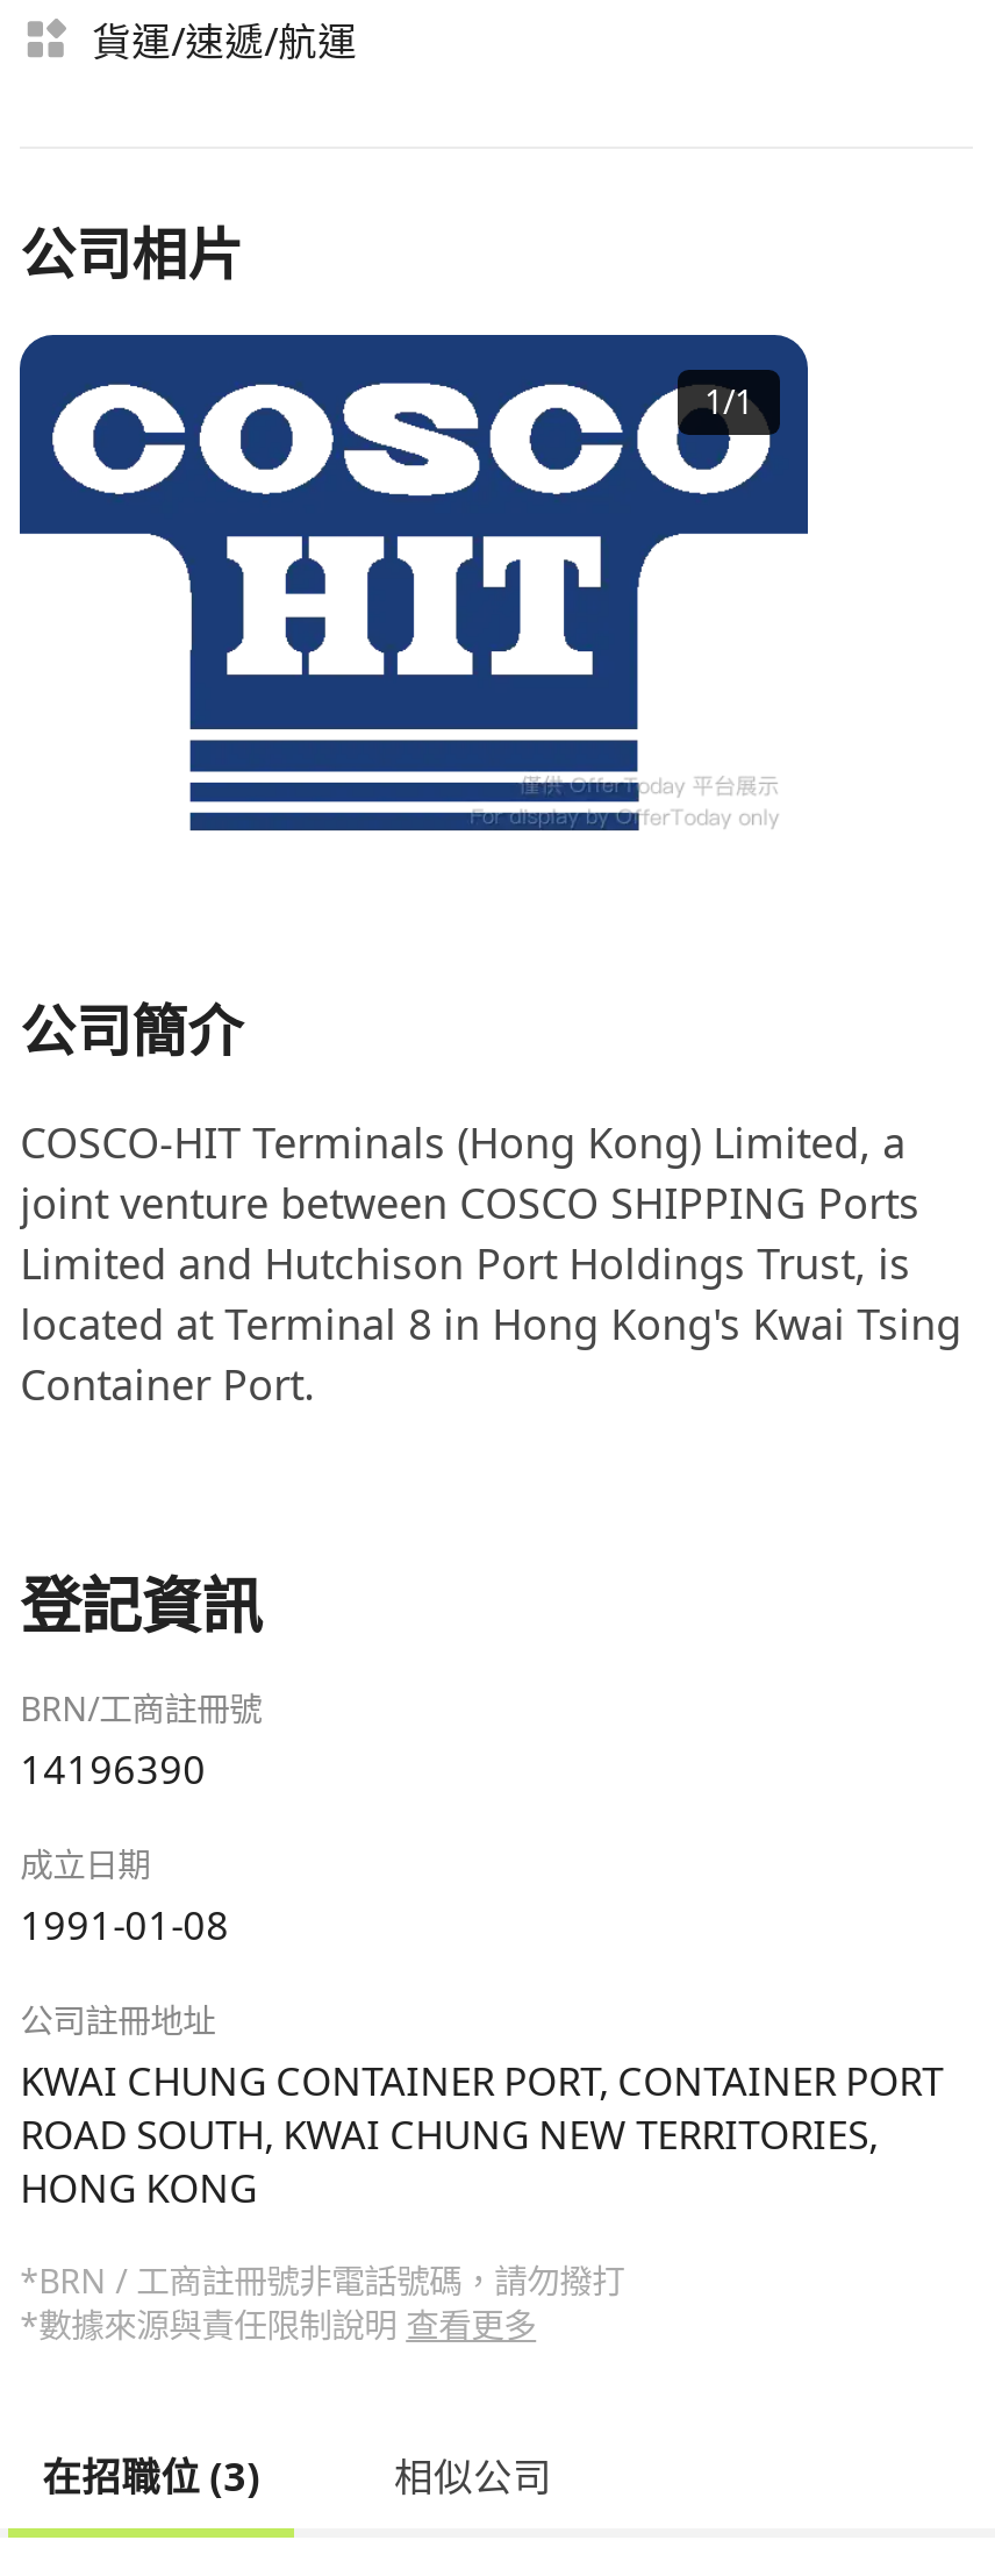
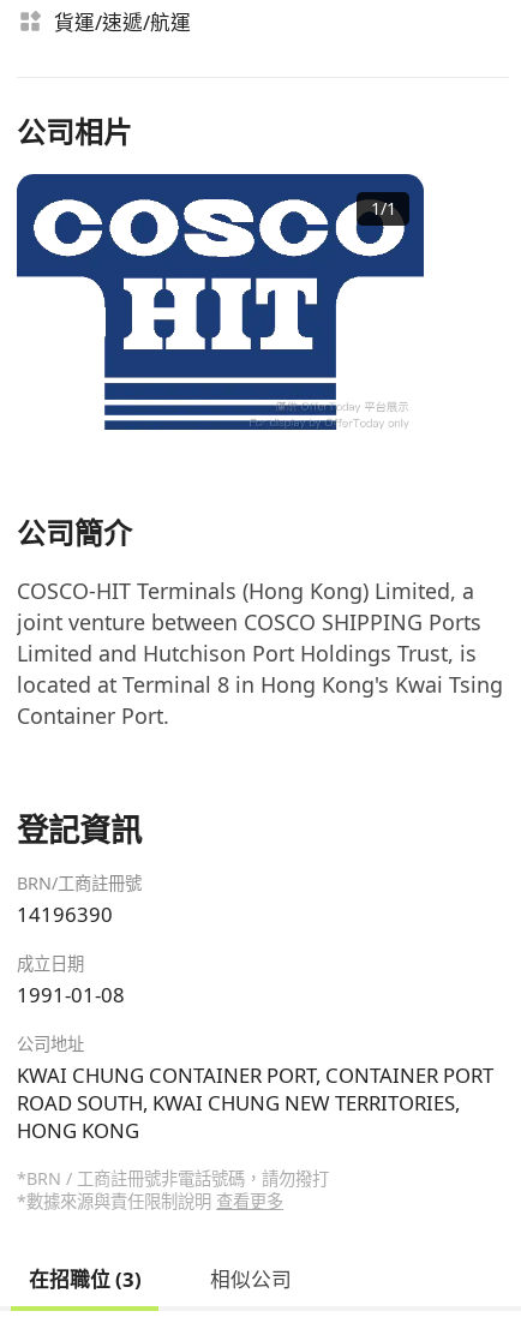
[20,1998,215,2042] 公司註冊地址 -> [17,1033,84,1055] 公司地址

